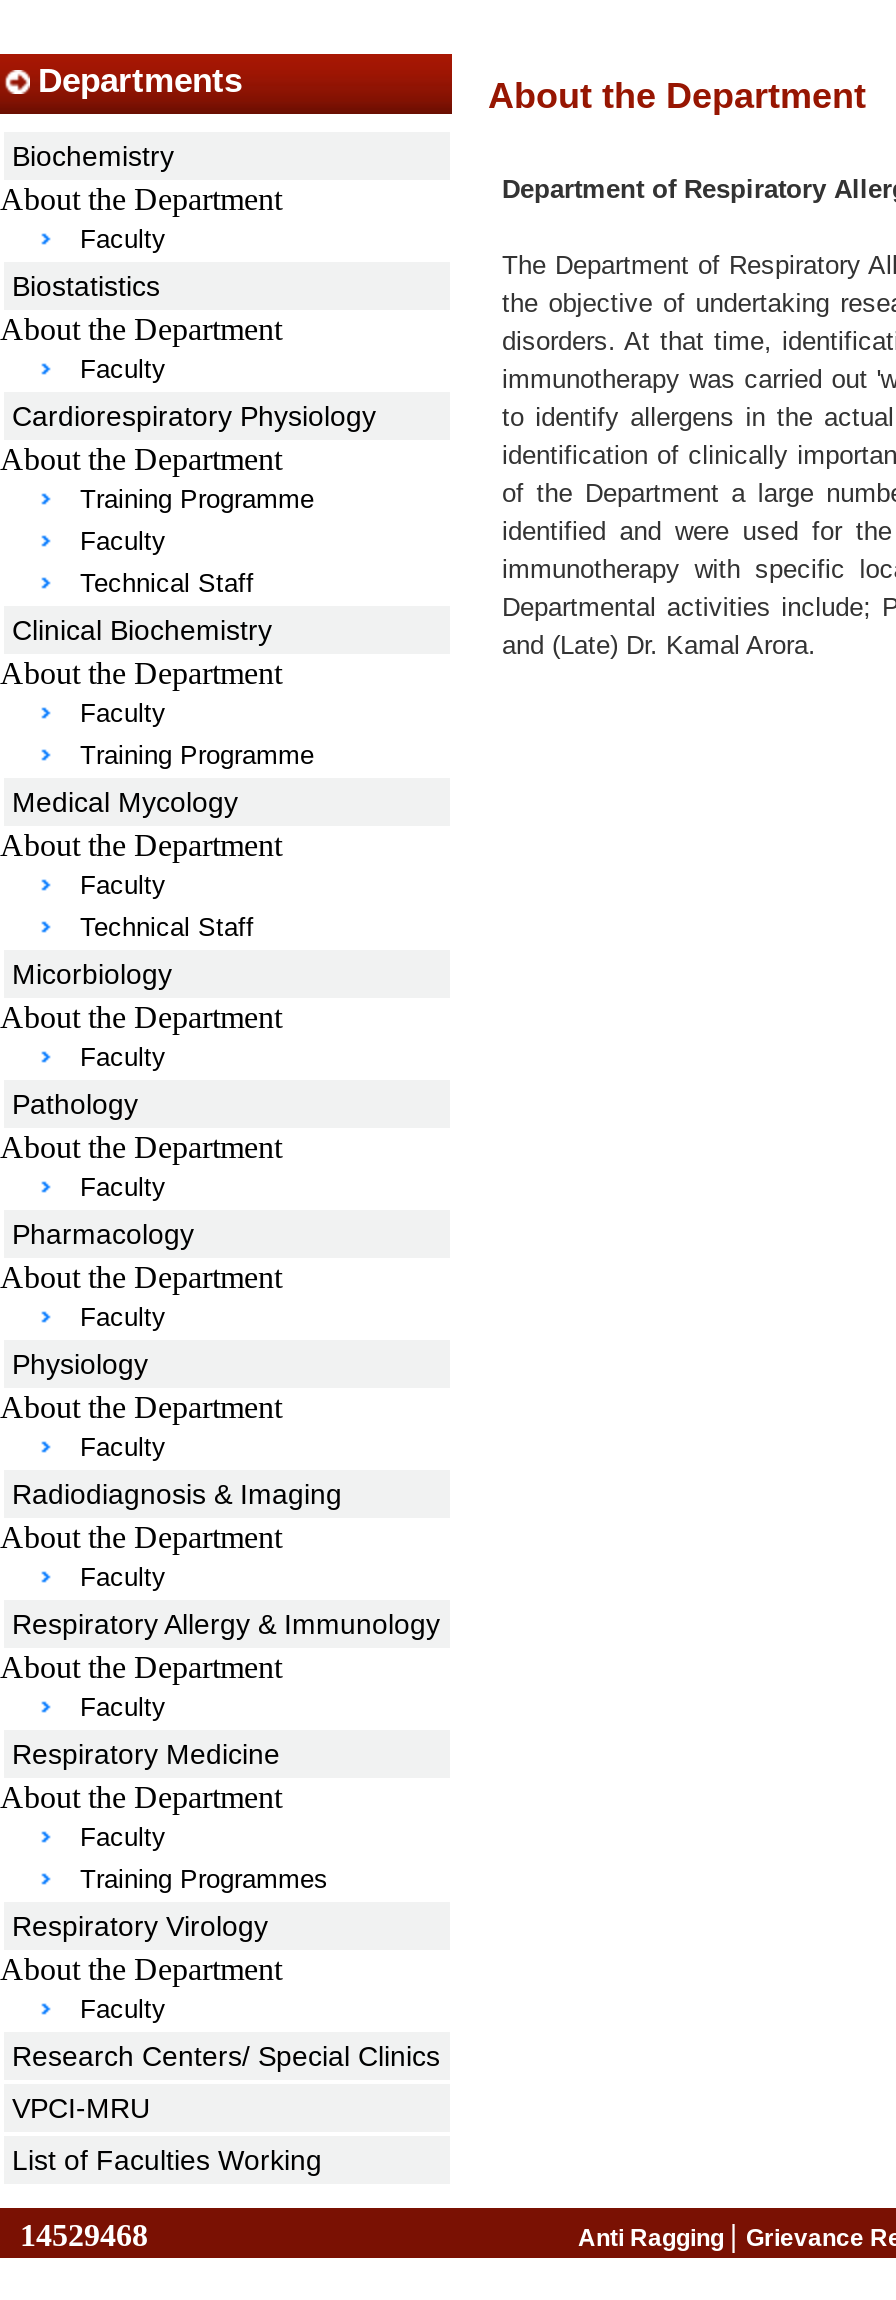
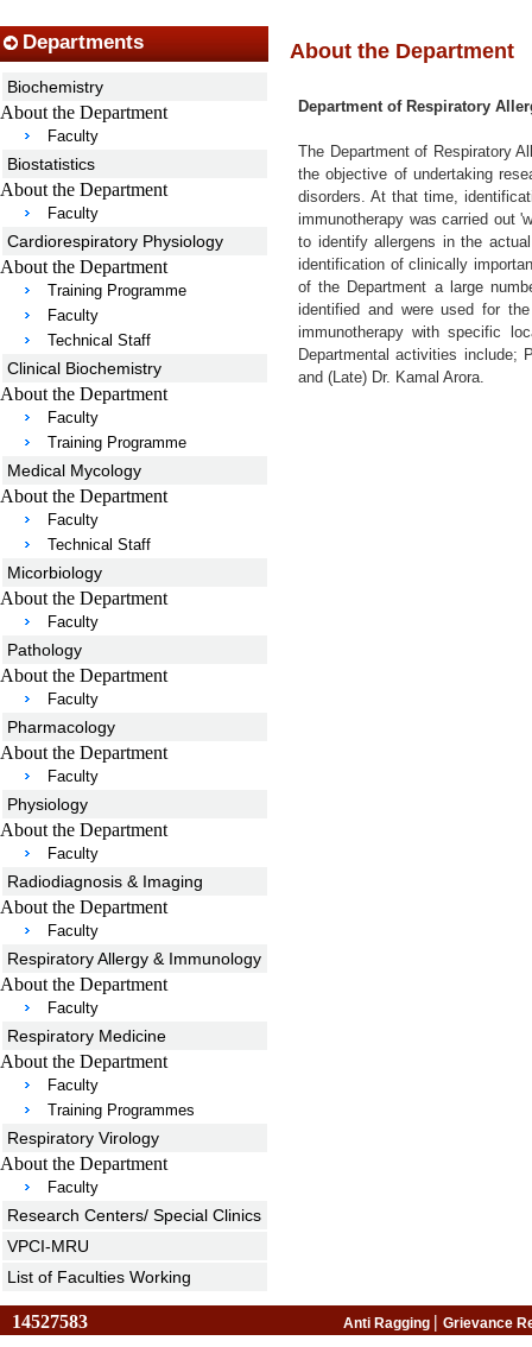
[20,2218,148,2252] 14529468 -> [12,1311,88,1332] 14527583

